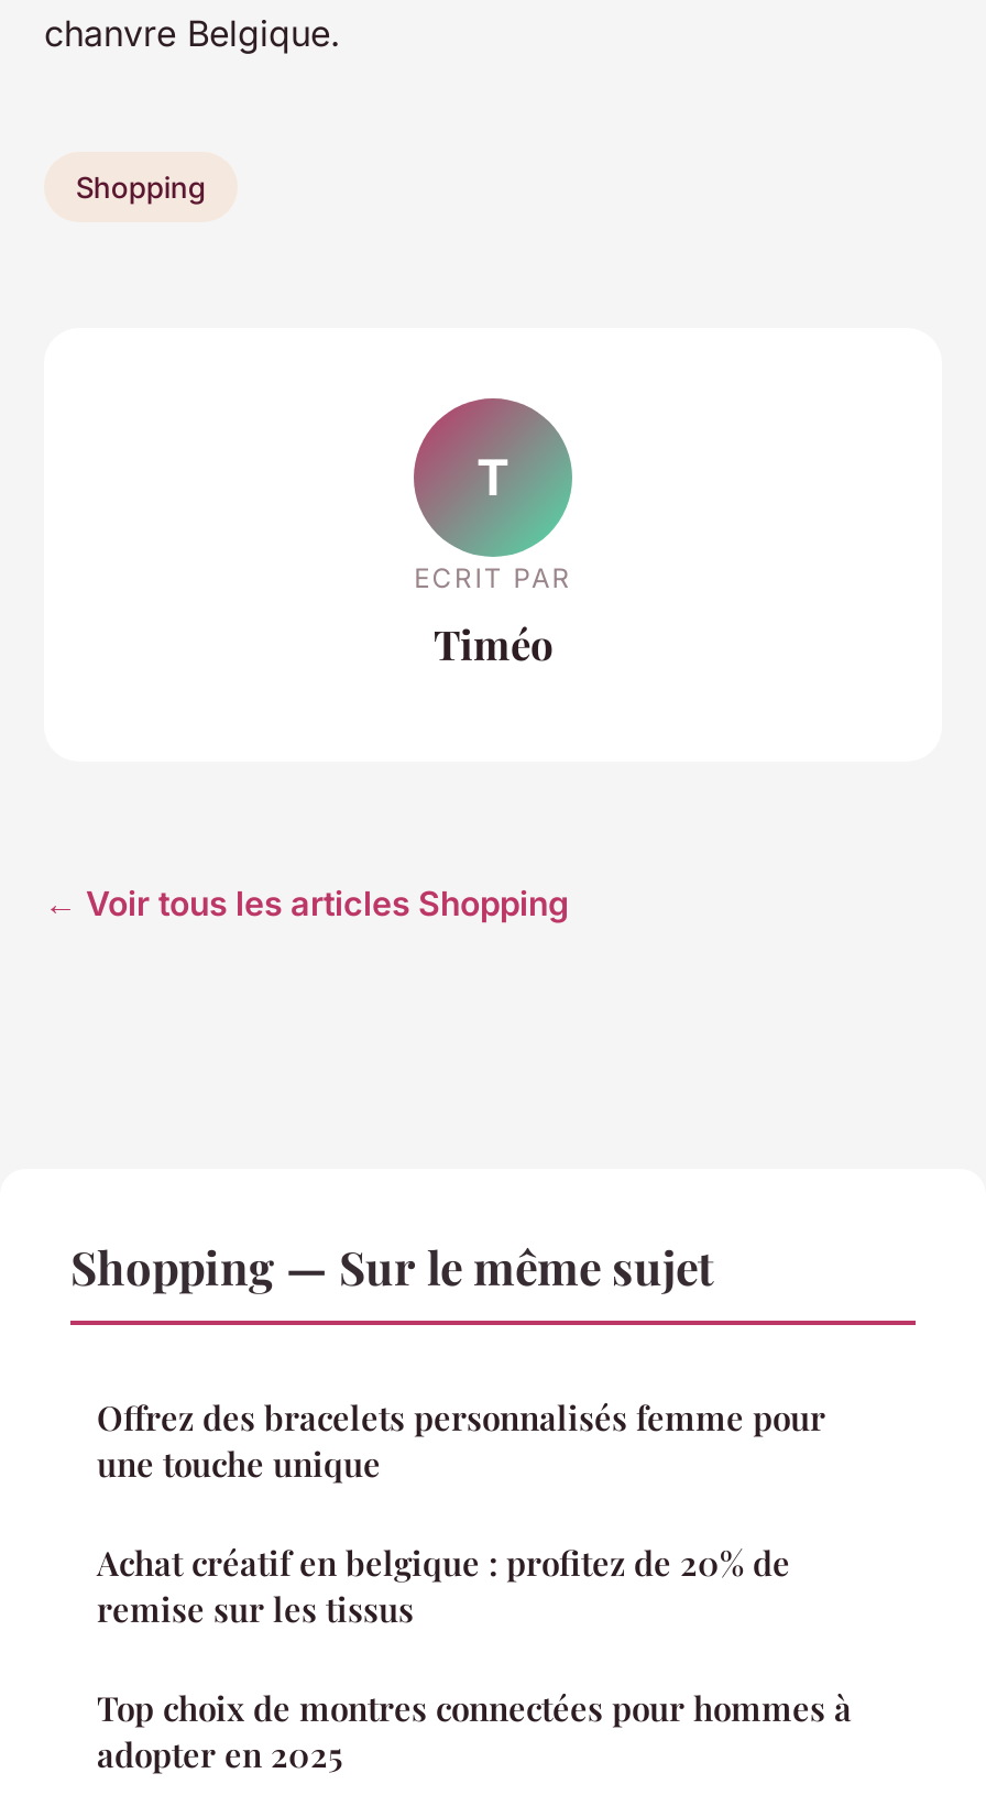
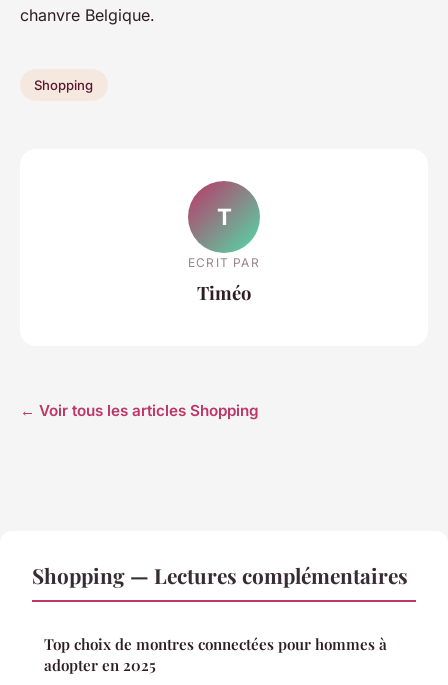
[70,1235,825,1631] Shopping — Sur le même sujet | Offrez des bracelets personnalisés femme pour | une touche unique | Achat créatif en belgique : profitez de 20% de | remise sur les tissus -> [32,561,408,589] Shopping — Lectures complémentaires

